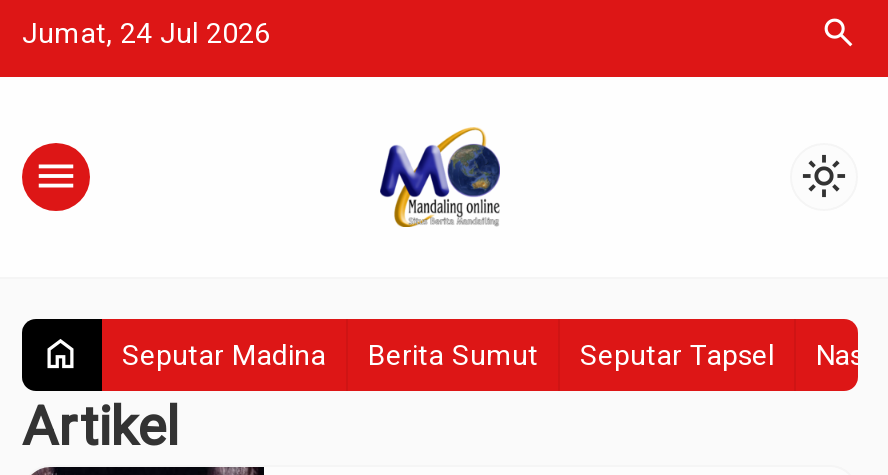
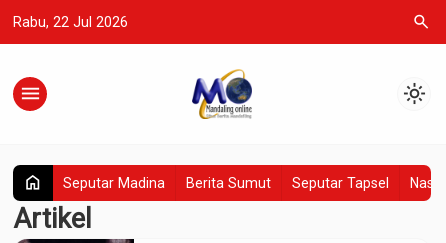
[22,17,270,49] Jumat, 24 Jul 2026 -> [13,14,128,30] Rabu, 22 Jul 2026

